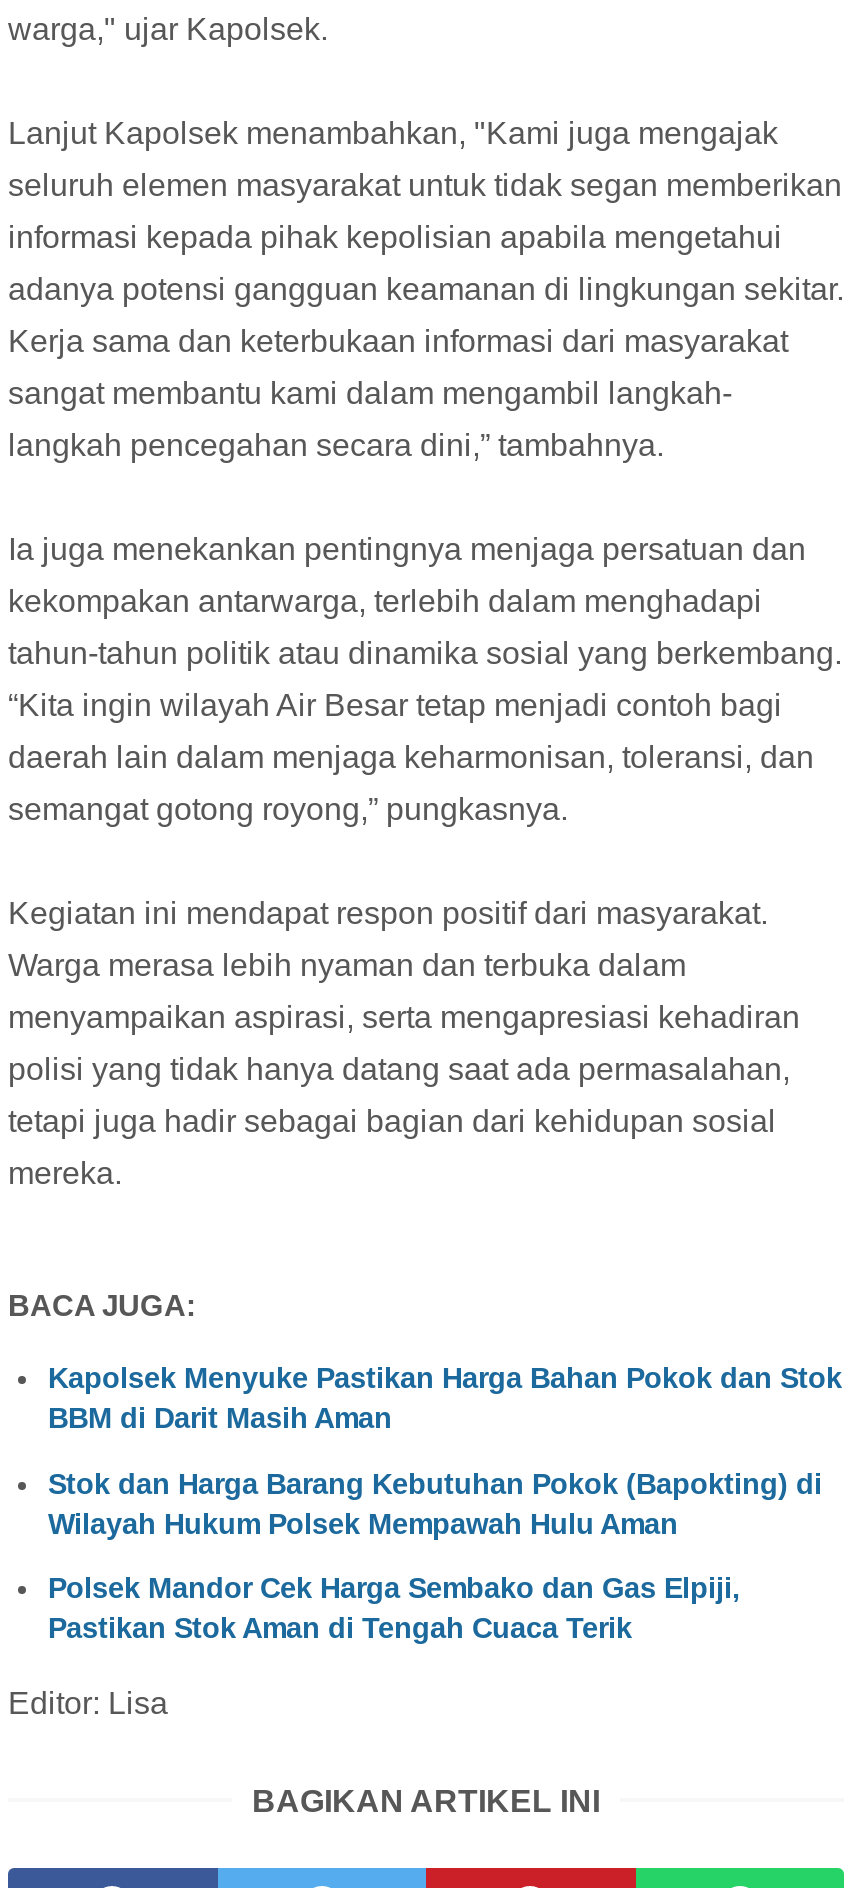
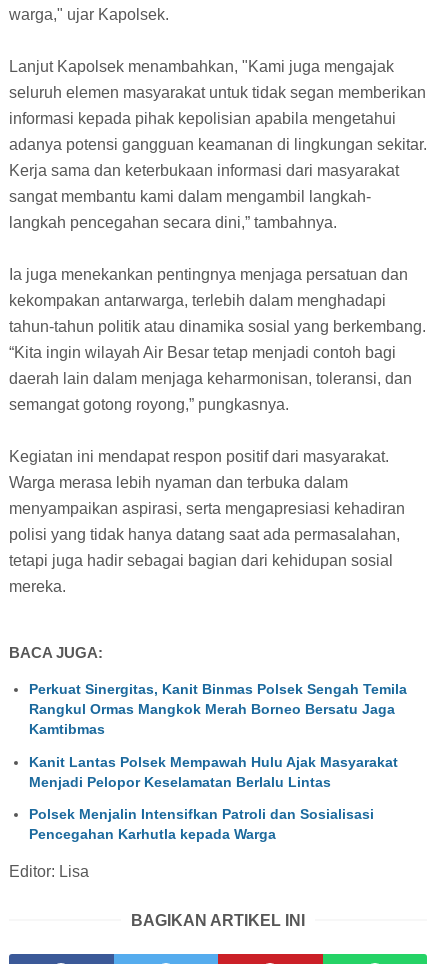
[48,1361,842,1433] Kapolsek Menyuke Pastikan Harga Bahan Pokok dan Stok | BBM di Darit Masih Aman -> [29,681,407,737] Perkuat Sinergitas, Kanit Binmas Polsek Sengah Temila | Rangkul Ormas Mangkok Merah Borneo Bersatu Jaga | Kamtibmas
[48,1467,822,1539] Stok dan Harga Barang Kebutuhan Pokok (Bapokting) di | Wilayah Hukum Polsek Mempawah Hulu Aman -> [29,753,398,789] Kanit Lantas Polsek Mempawah Hulu Ajak Masyarakat | Menjadi Pelopor Keselamatan Berlalu Lintas
[48,1573,740,1645] Polsek Mandor Cek Harga Sembako dan Gas Elpiji, | Pastikan Stok Aman di Tengah Cuaca Terik -> [29,806,374,842] Polsek Menjalin Intensifkan Patroli dan Sosialisasi | Pencegahan Karhutla kepada Warga

